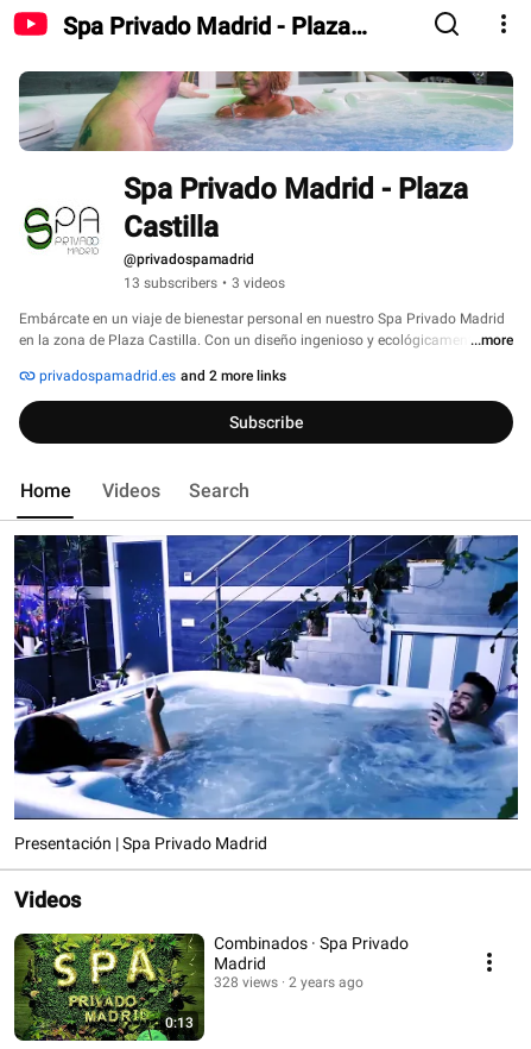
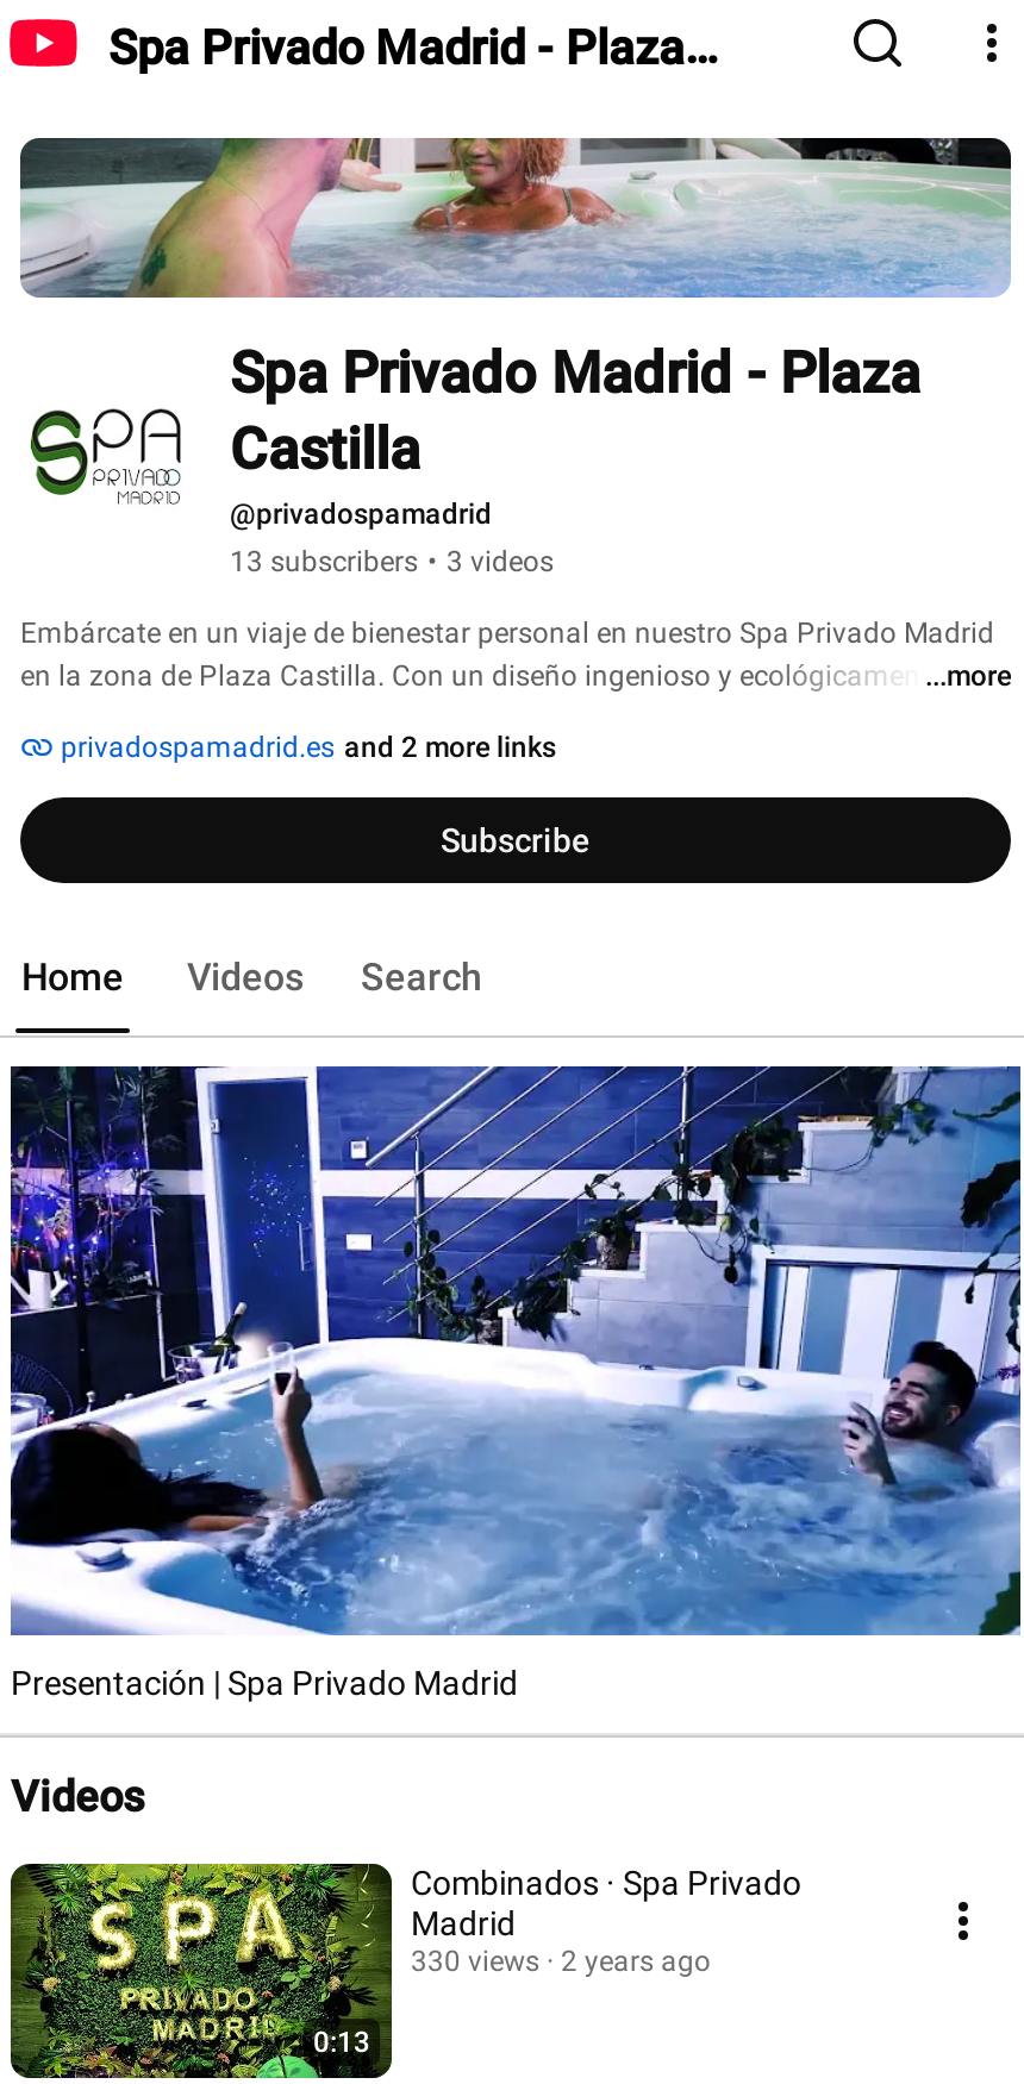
[214,973,364,990] 328 views 2 years ago -> [411,1944,711,1977] 330 views 2 years ago

